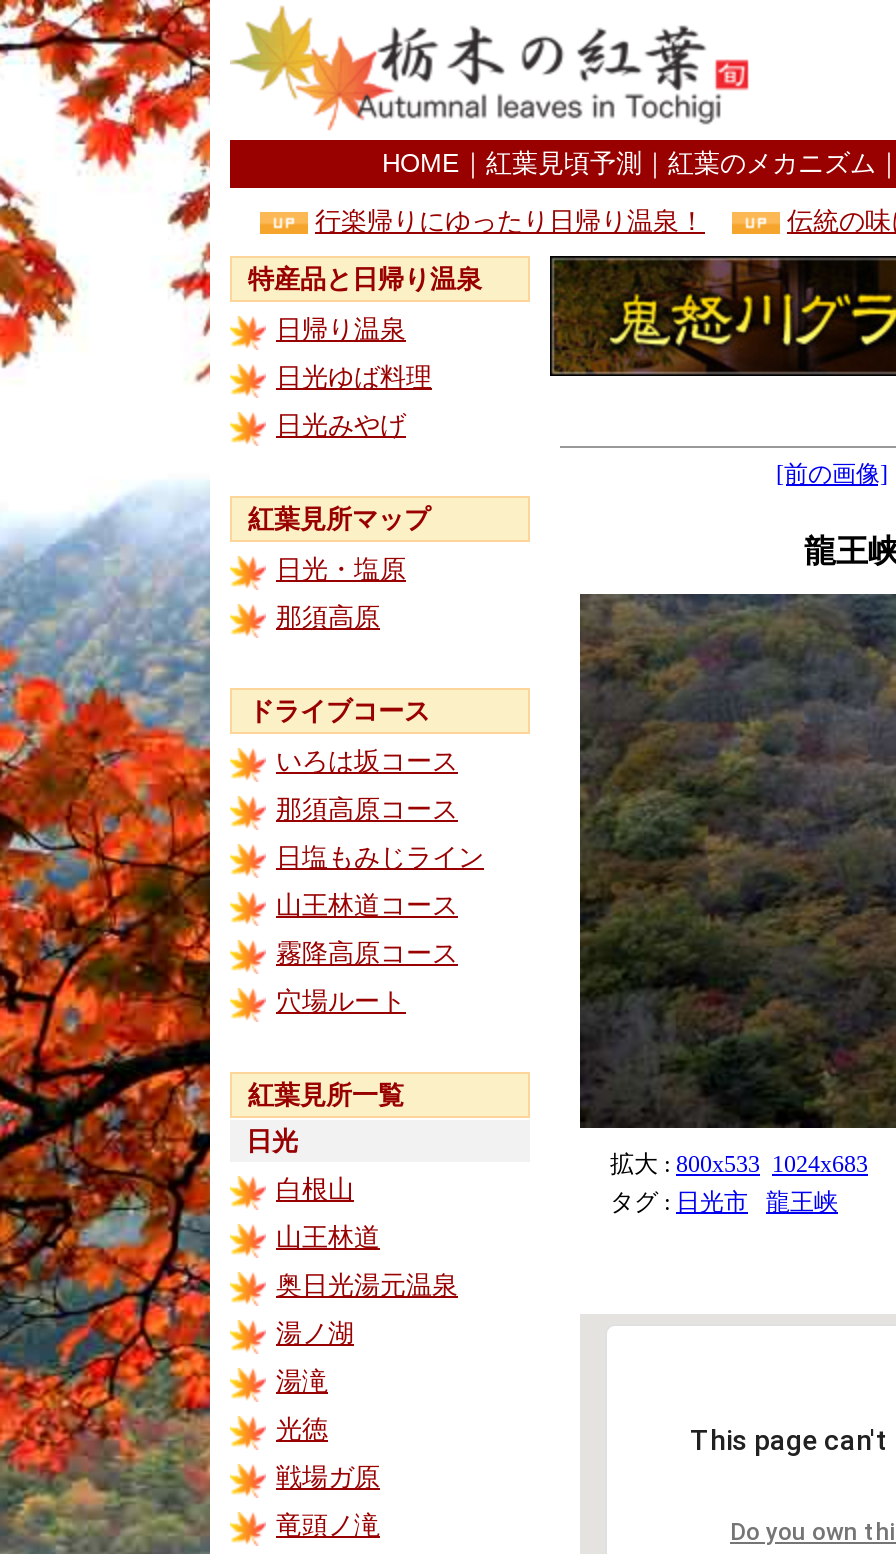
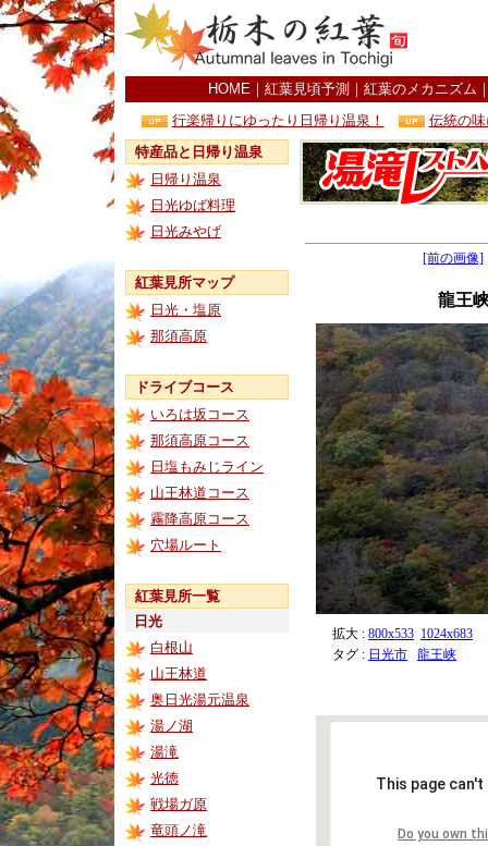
[548,254,890,378] [image] -> [300,139,485,205] [image]

